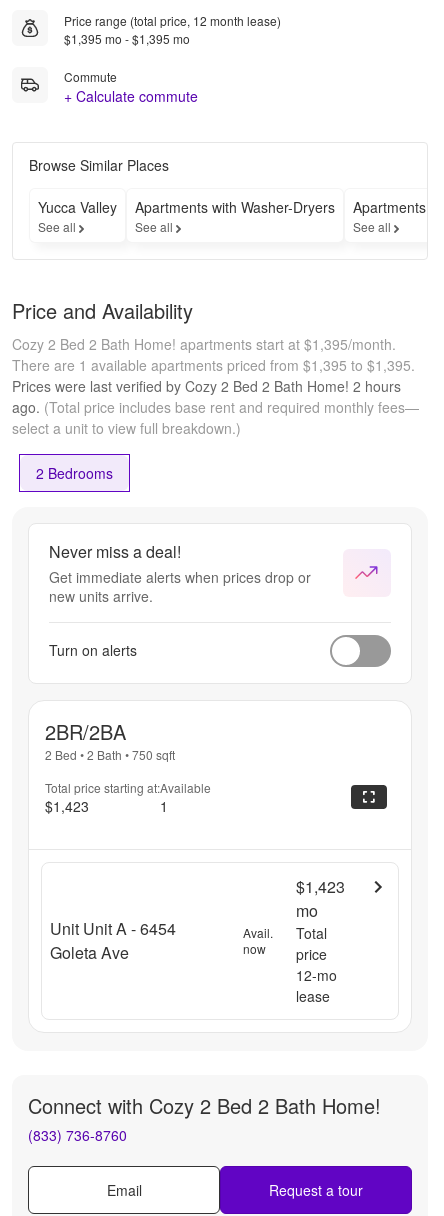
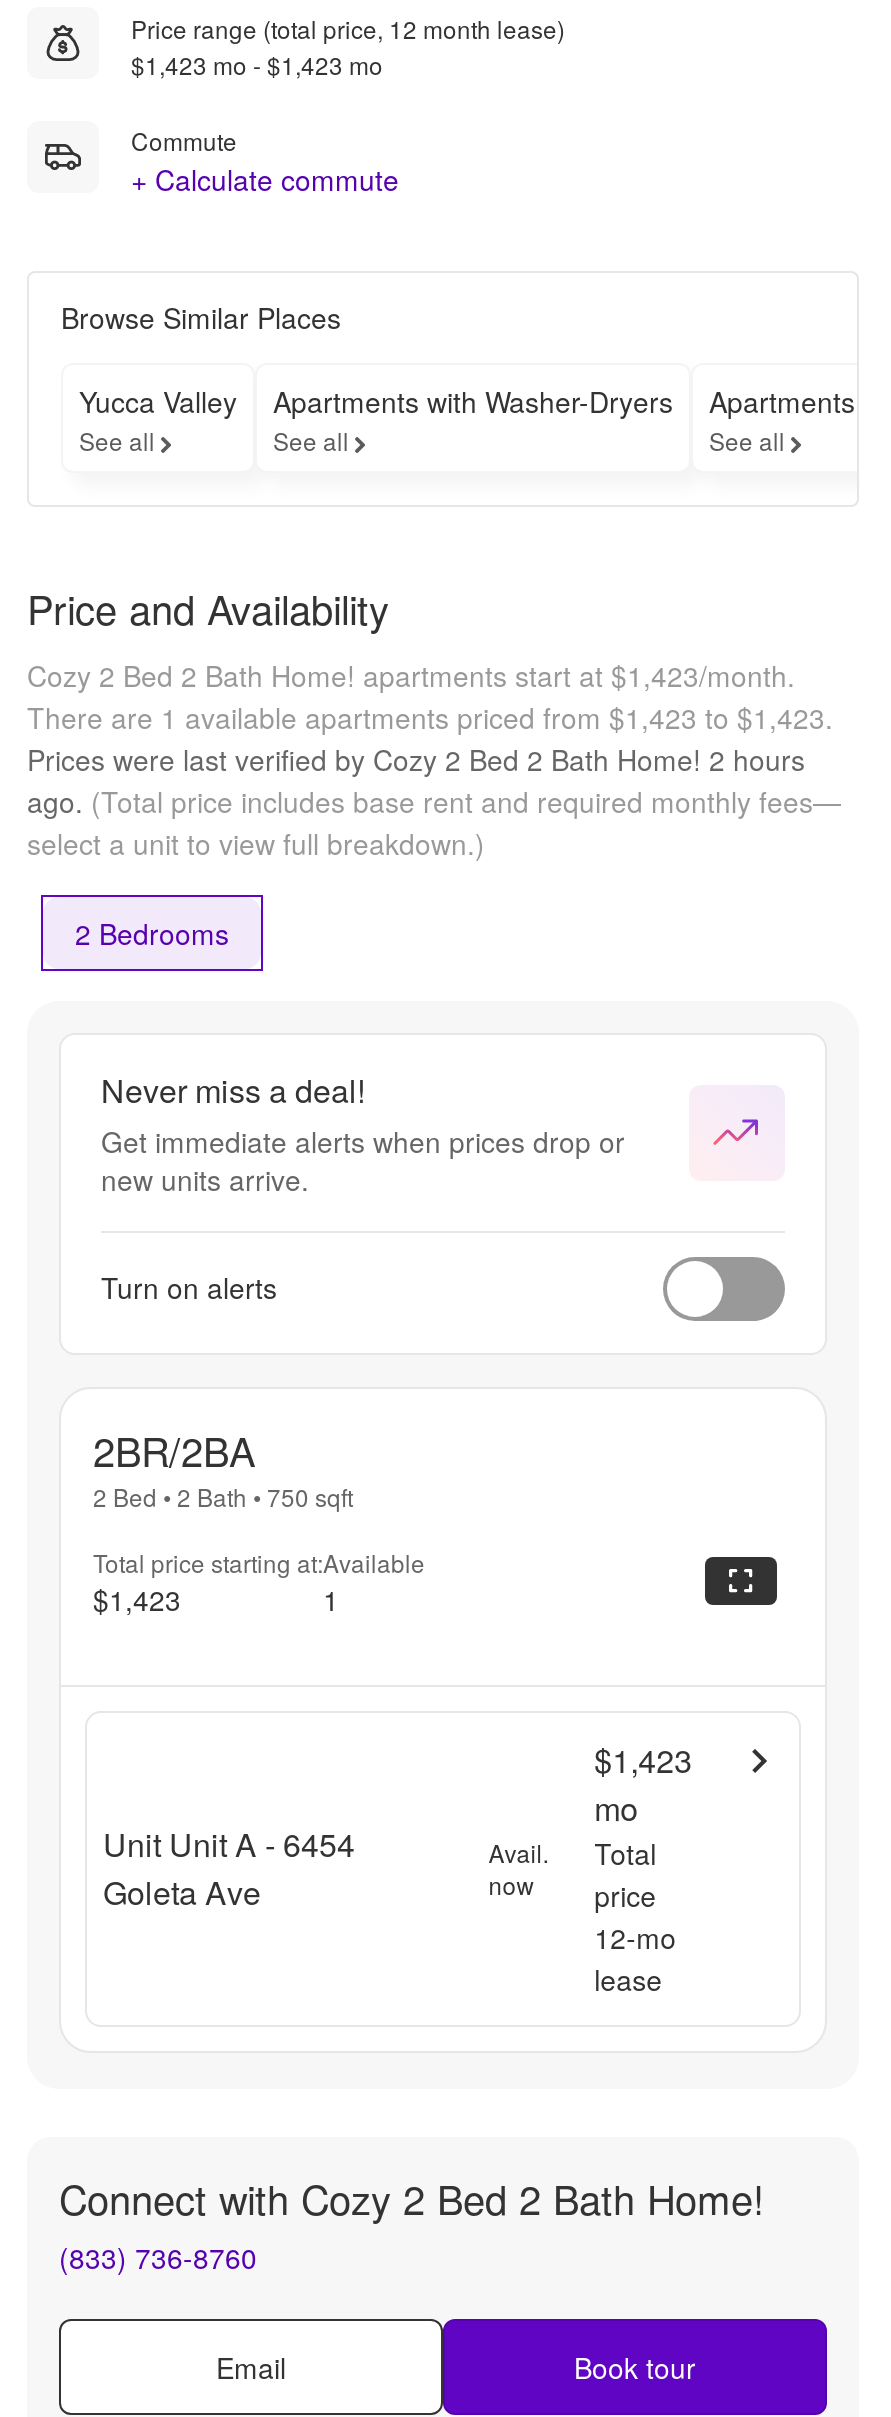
[64,30,190,47] $1,395 mo - $1,395 mo -> [131,46,383,80] $1,423 mo - $1,423 mo
[12,334,396,354] Cozy 2 Bed 2 Bath Home! apartments start at $1,395/month. -> [27,654,795,694] Cozy 2 Bed 2 Bath Home! apartments start at $1,423/month.
[12,355,415,375] There are 1 available apartments priced from $1,395 to $1,395. -> [27,696,833,736] There are 1 available apartments priced from $1,423 to $1,423.
[269,1180,363,1200] Request a tour -> [574,2346,696,2386] Book tour

